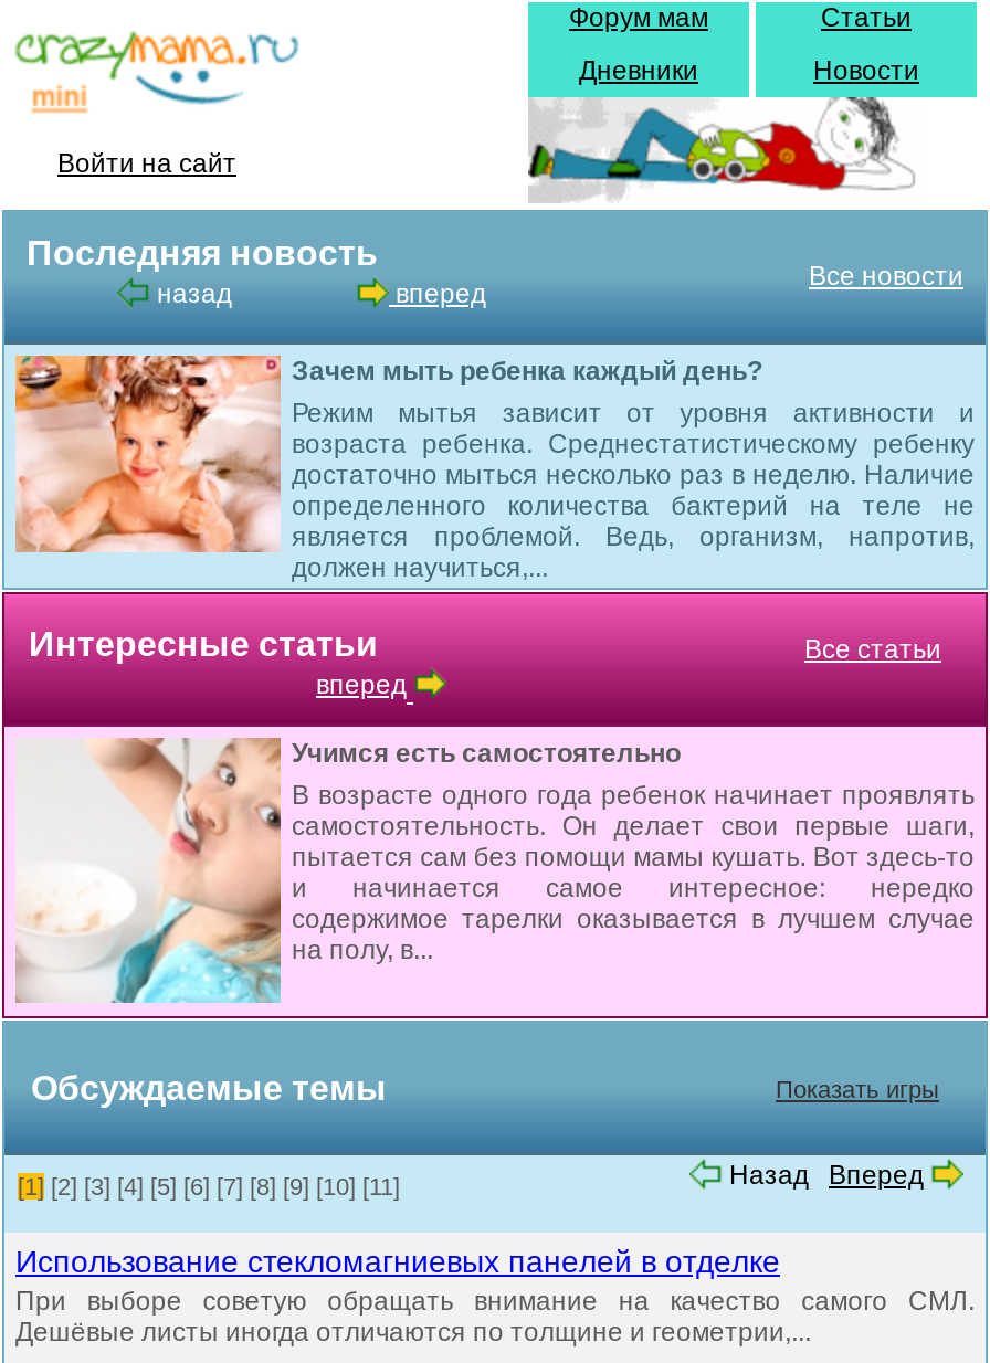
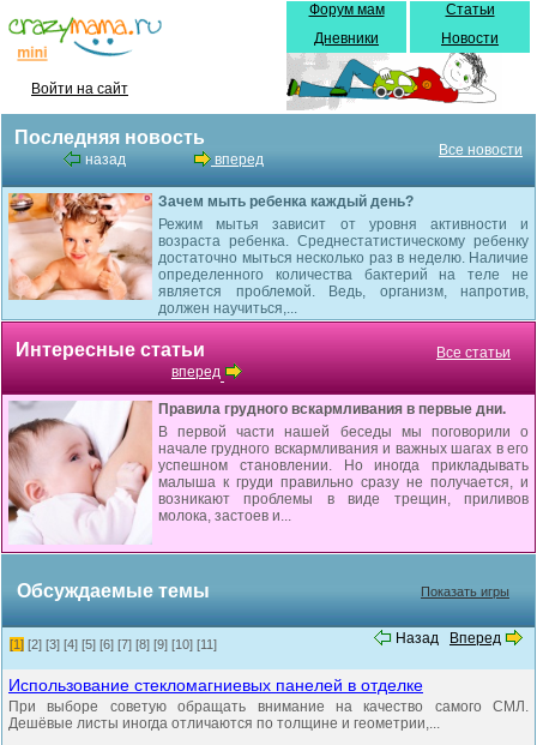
[13,736,975,1005] [image] | Учимся есть самостоятельно | В возрасте одного года ребенок начинает проявлять | самостоятельность. Он делает свои первые шаги, | пытается сам без помощи мамы кушать. Вот здесь-то | и начинается самое интересное: нередко | содержимое тарелки оказывается в лучшем случае | на полу, в... -> [7,401,529,545] [image] | Правила грудного вскармливания в первые дни. | В первой части нашей беседы мы поговорили о | начале грудного вскармливания и важных шагах в его | успешном становлении. Но иногда прикладывать | малыша к груди правильно сразу не получается, и | возникают проблемы в виде трещин, приливов | молока, застоев и...

